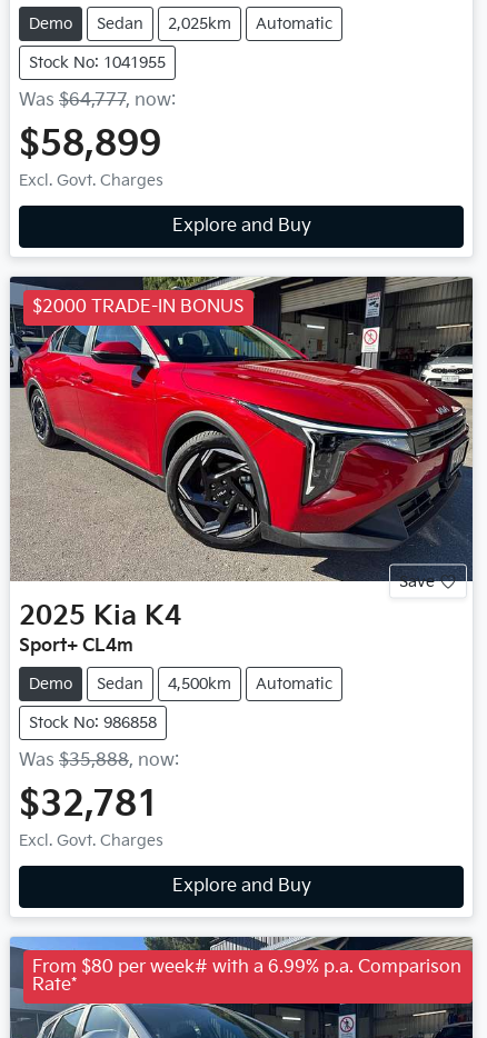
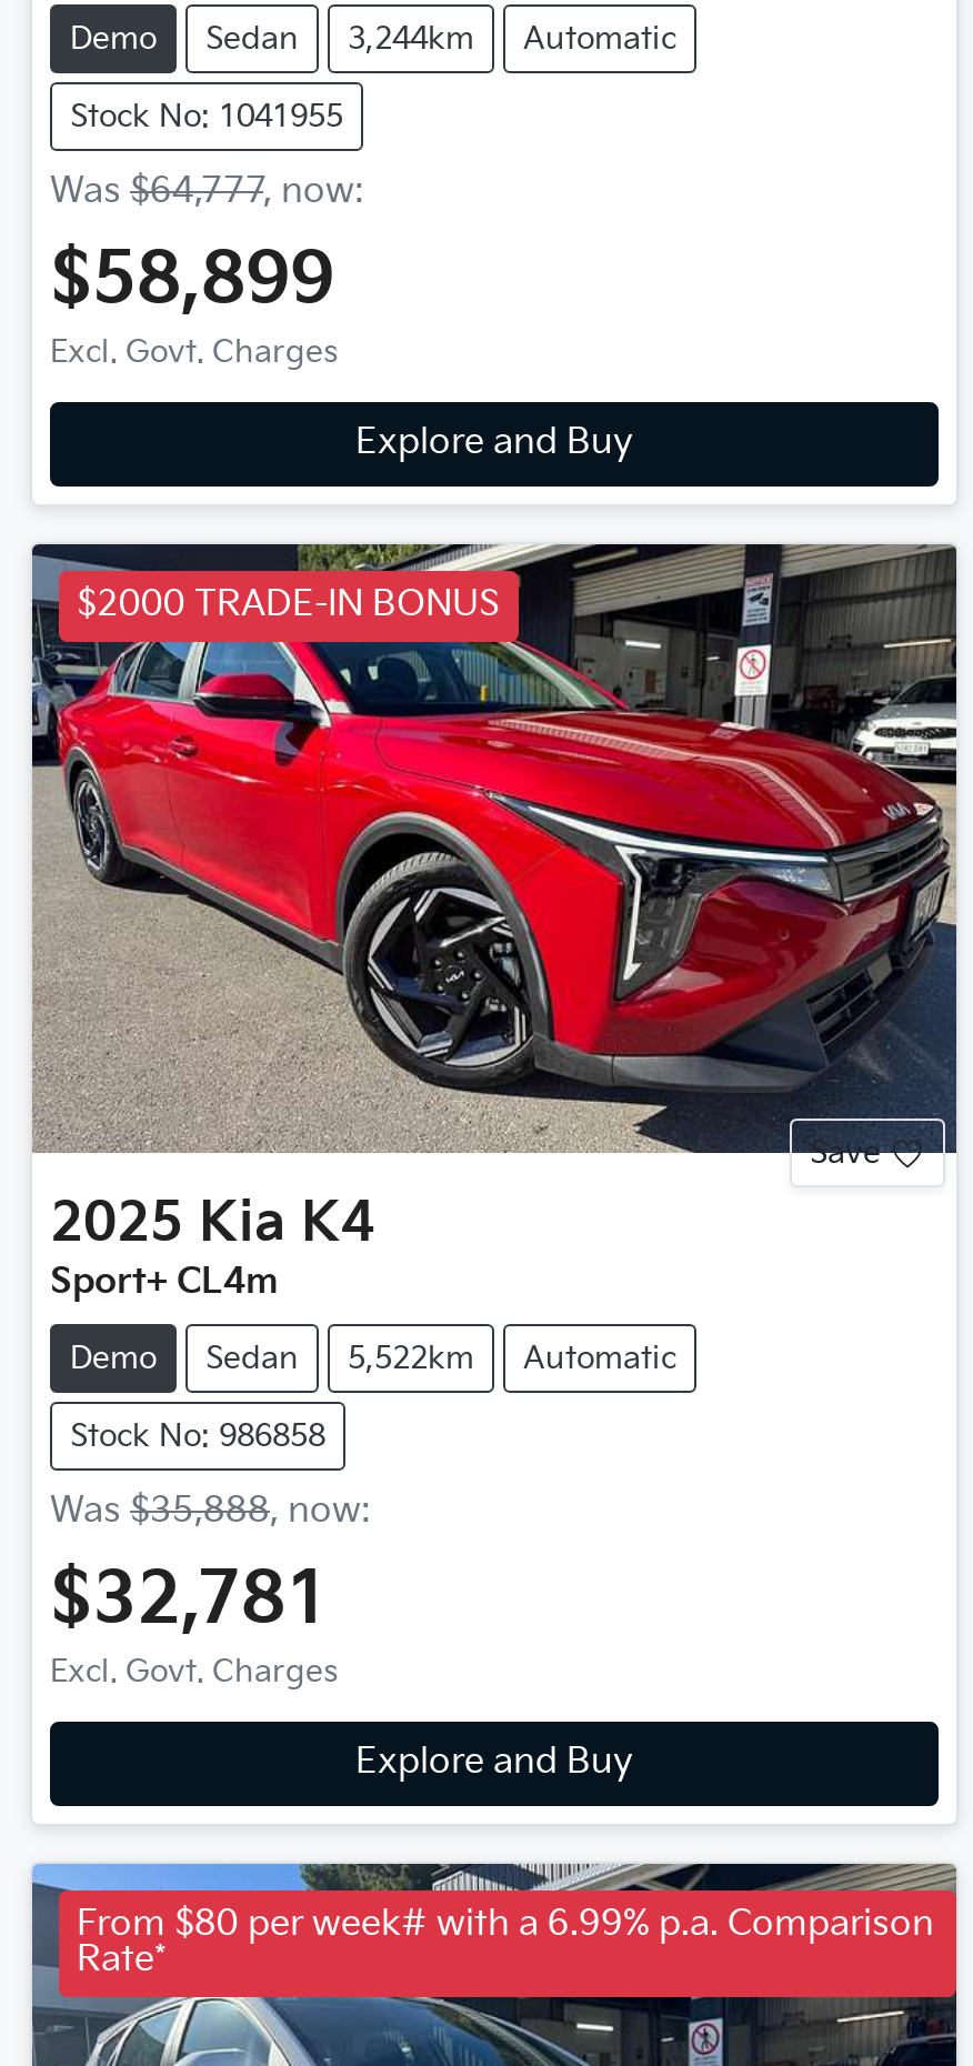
[29,14,332,33] Demo Sedan 2,025km Automatic -> [70,19,676,57] Demo Sedan 3,244km Automatic
[29,675,332,694] Demo Sedan 4,500km Automatic -> [70,1340,676,1378] Demo Sedan 5,522km Automatic

